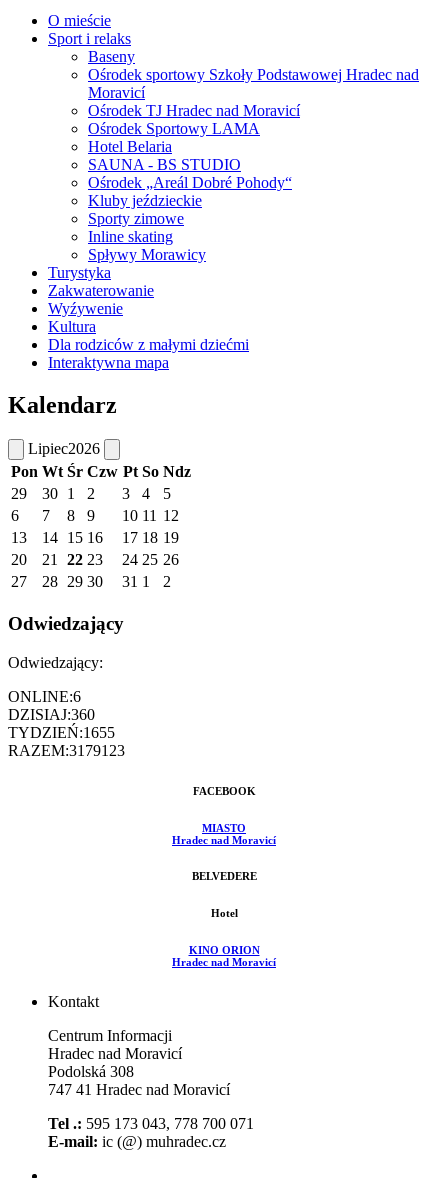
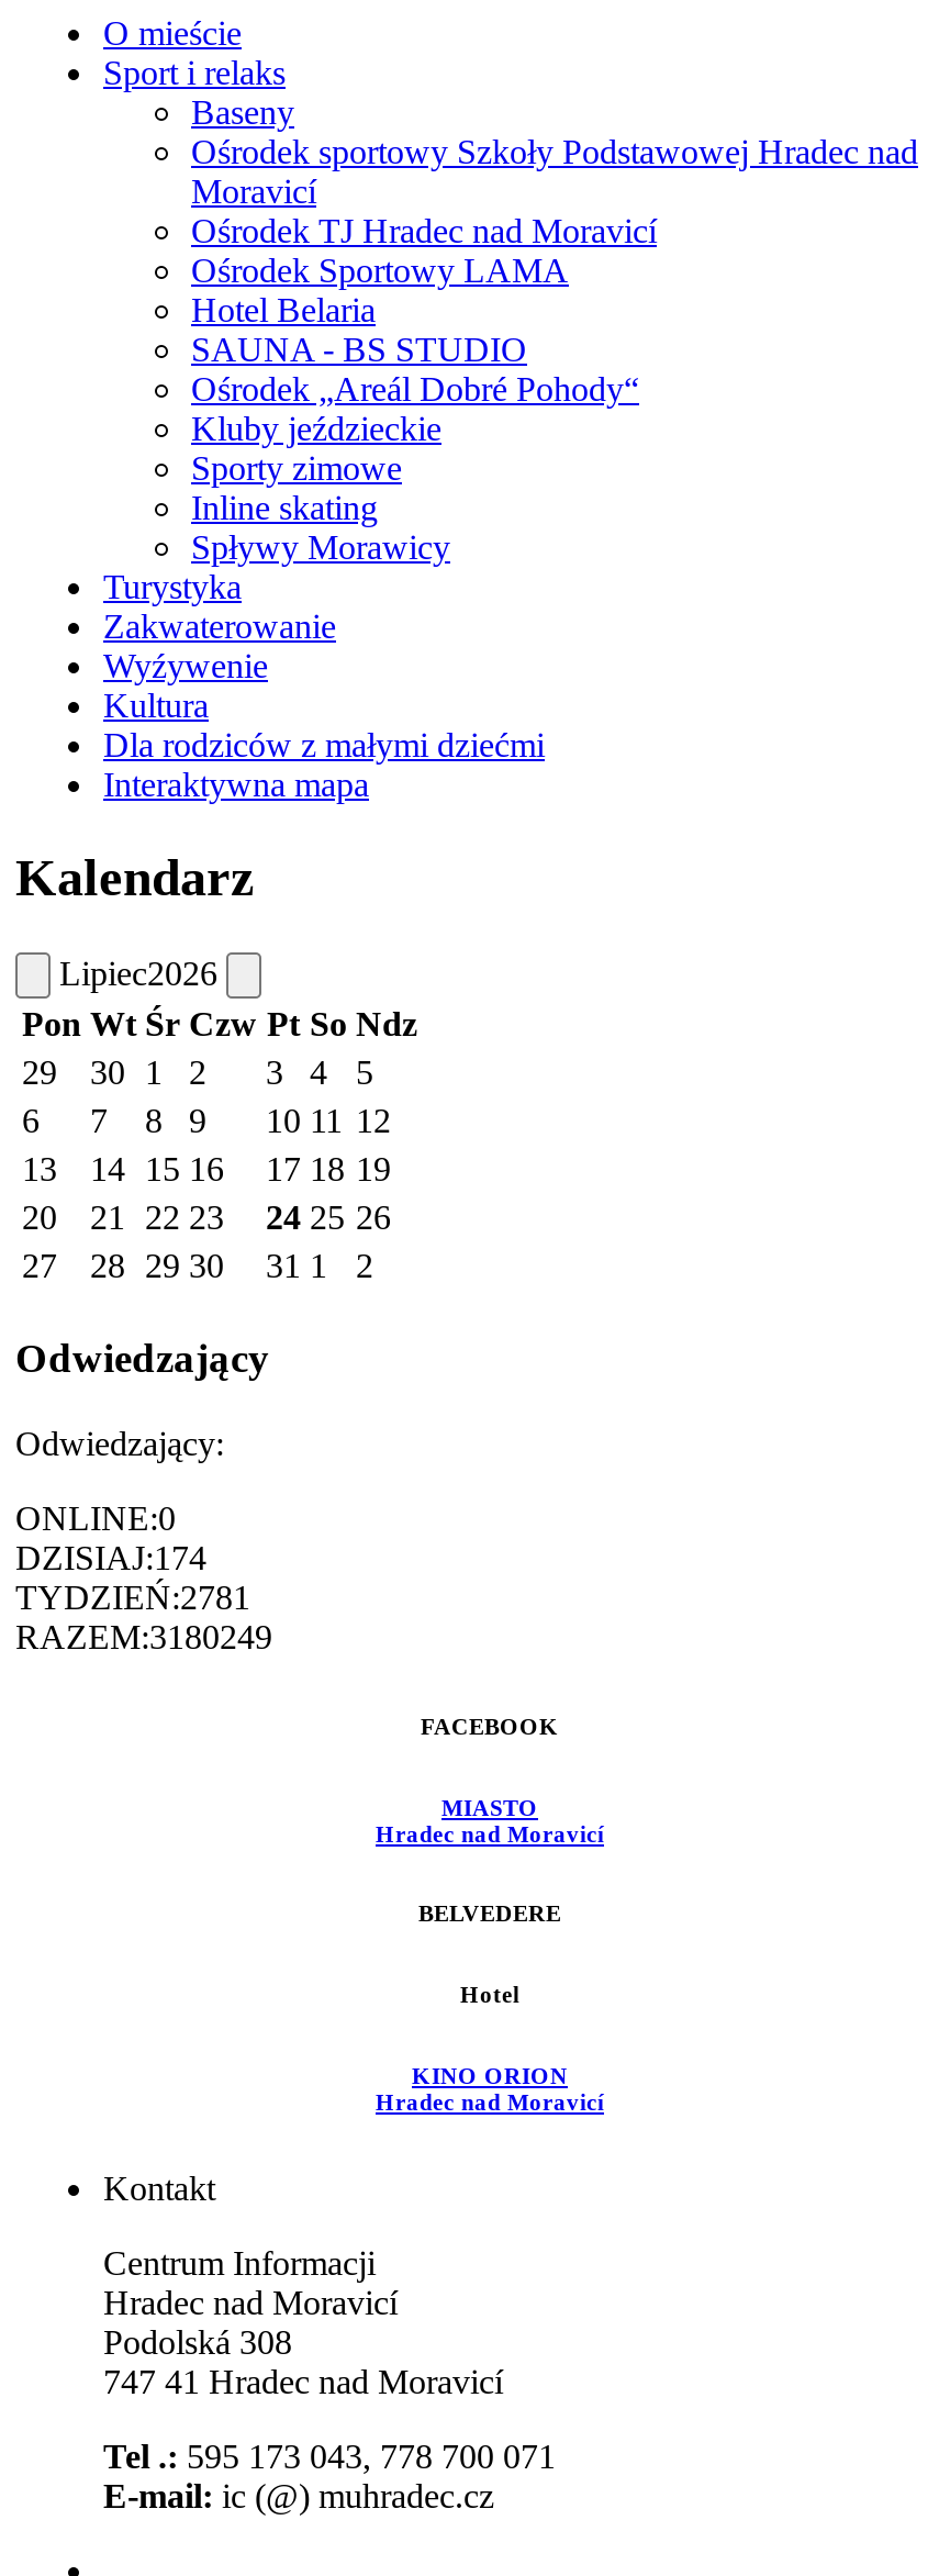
[8,688,81,705] ONLINE:6 -> [15,1499,176,1536] ONLINE:0
[8,706,95,723] DZISIAJ:360 -> [15,1538,206,1575] DZISIAJ:174
[8,724,115,741] TYDZIEŃ:1655 -> [15,1578,250,1615] TYDZIEŃ:2781
[8,742,125,759] RAZEM:3179123 -> [15,1617,272,1655] RAZEM:3180249

